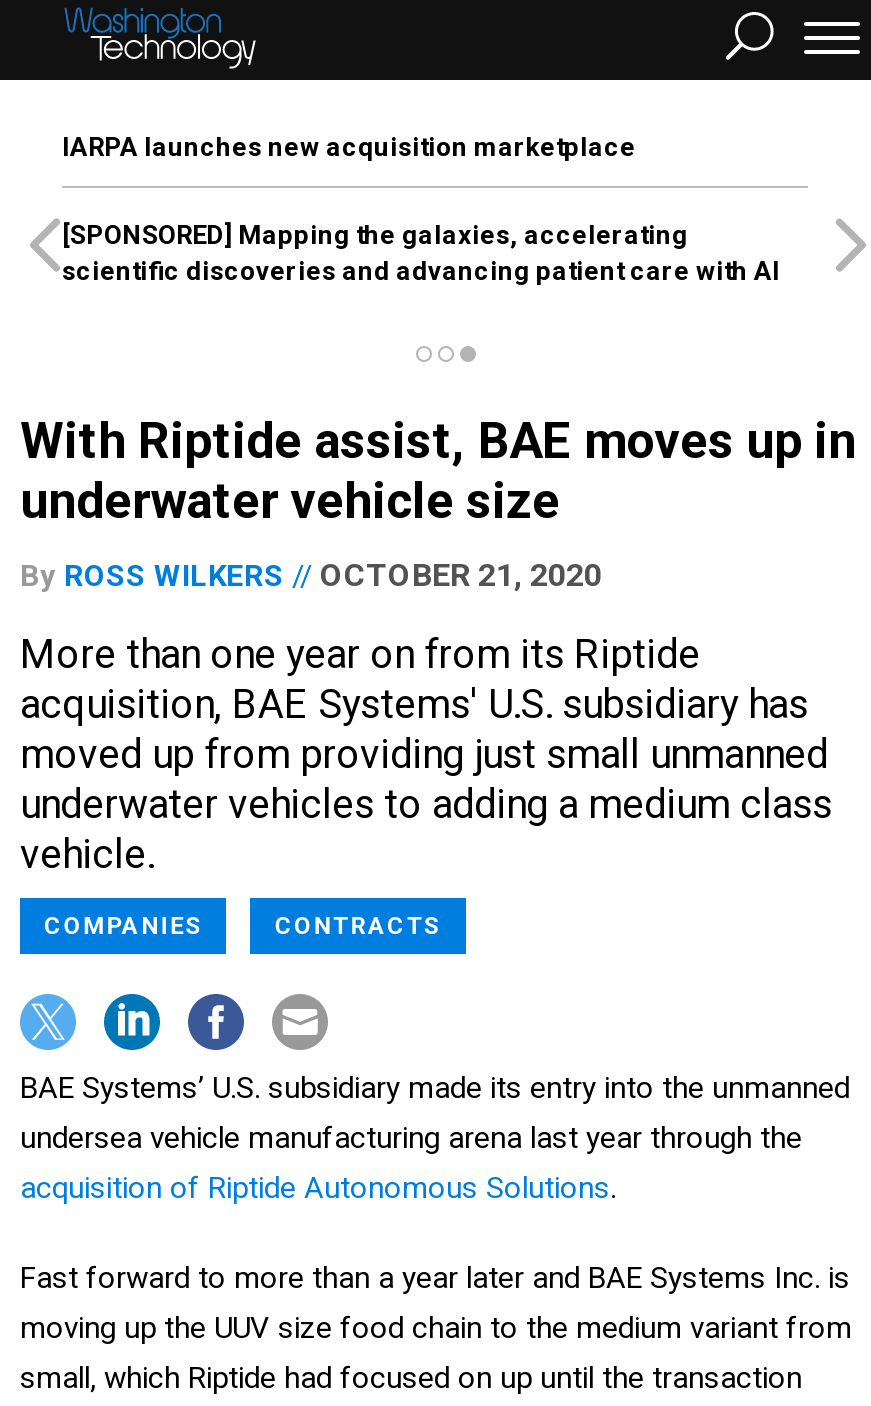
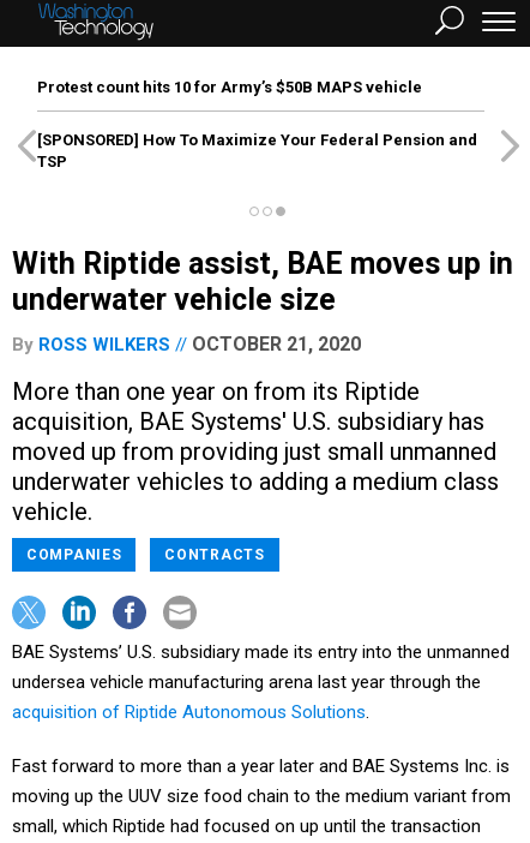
[62,132,636,162] IARPA launches new acquisition marketplace -> [37,78,422,96] Protest count hits 10 for Army’s $50B MAPS vehicle
[62,220,780,286] [SPONSORED] Mapping the galaxies, accelerating | scientific discoveries and advancing patient care with AI -> [37,131,477,171] [SPONSORED] How To Maximize Your Federal Pension and | TSP

